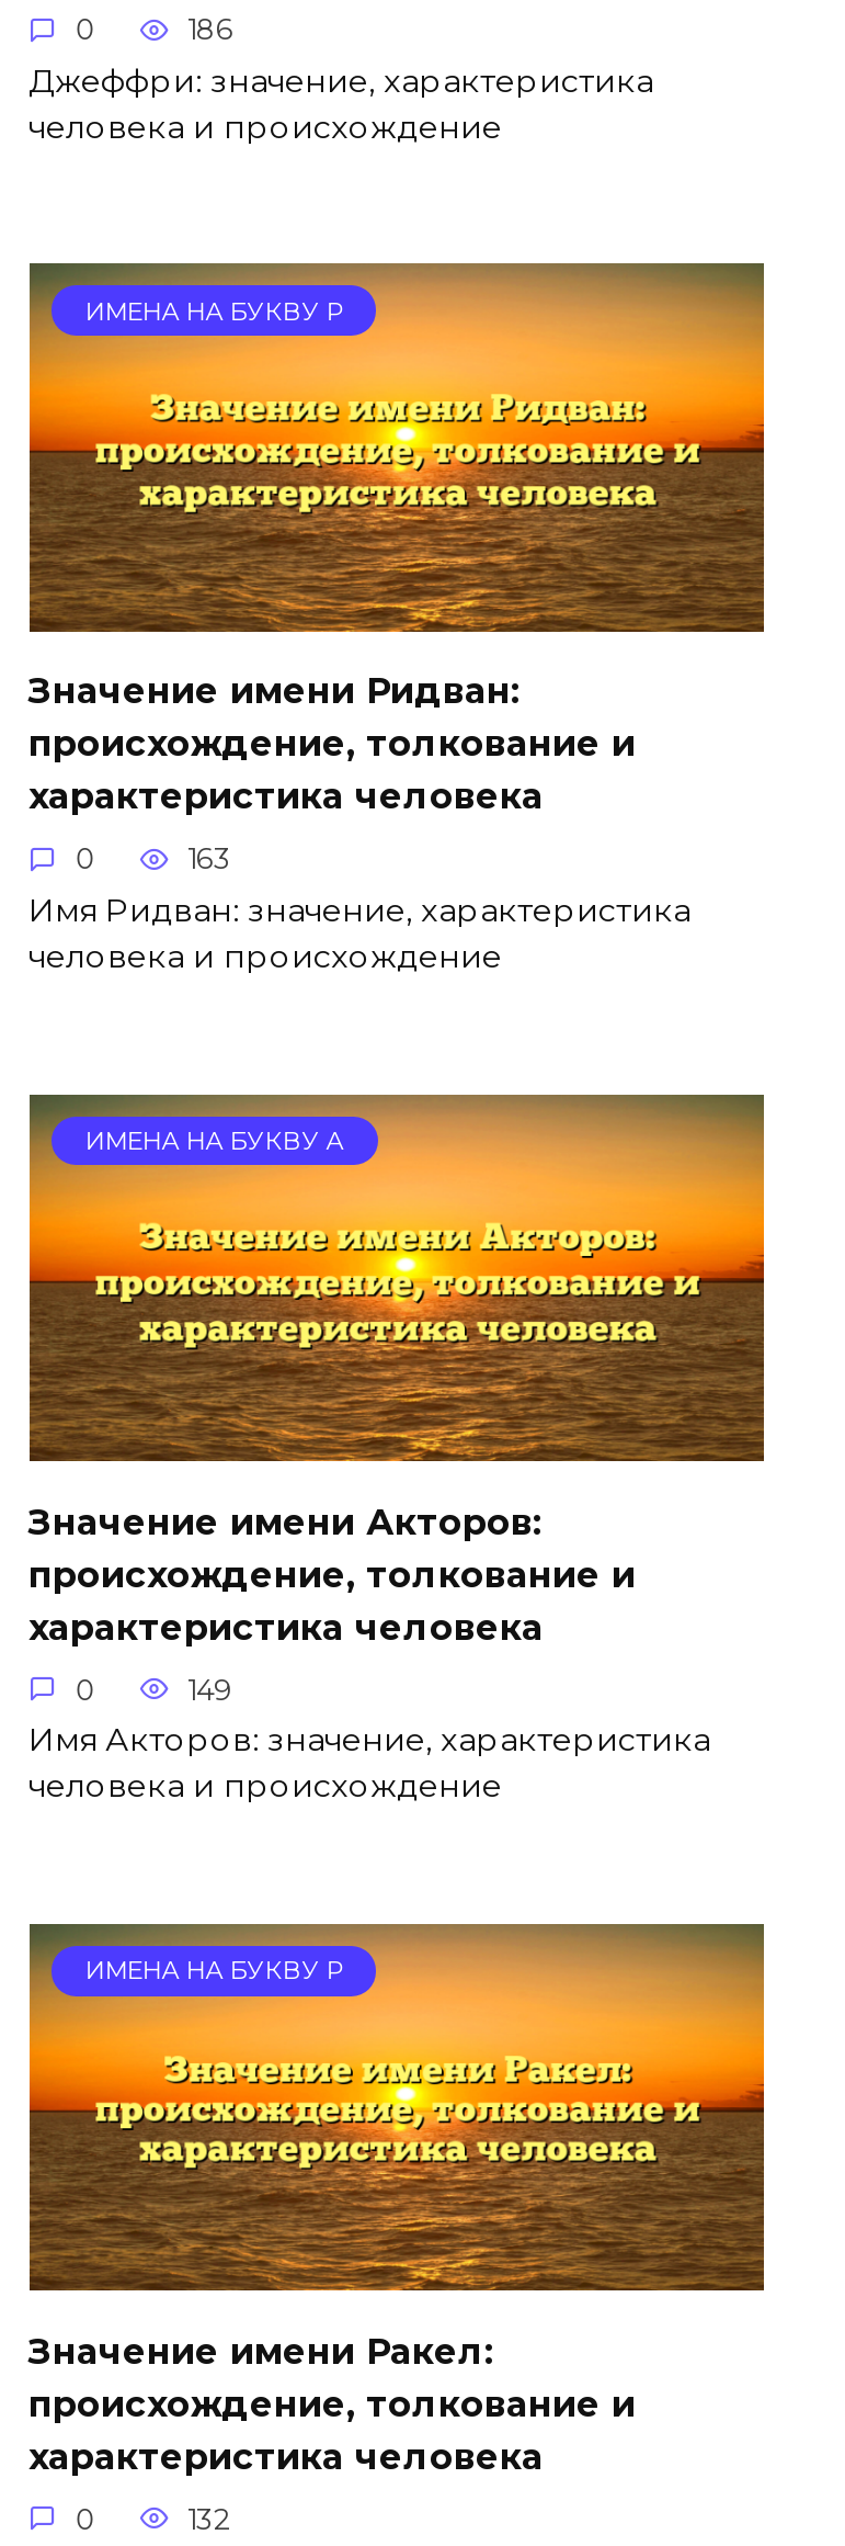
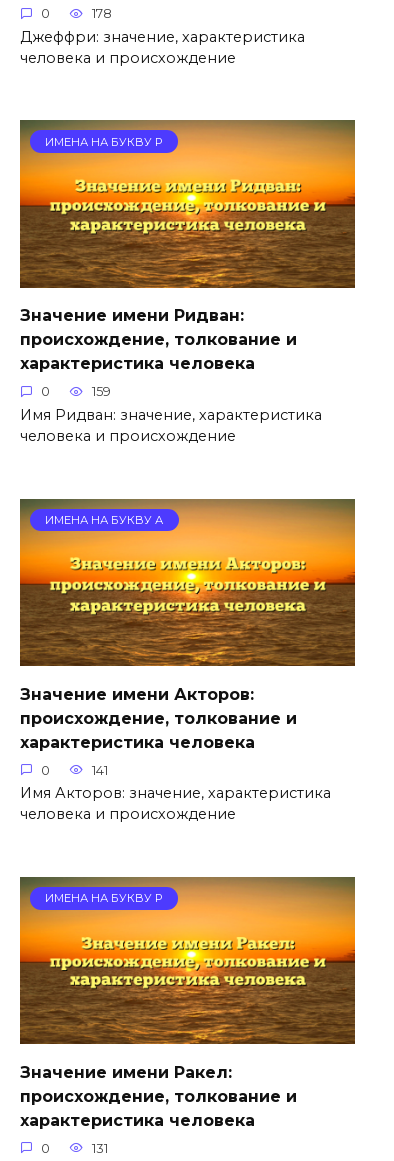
[187,13,233,46] 186 -> [92,6,112,21] 178
[187,843,231,876] 163 -> [92,384,111,399] 159
[187,1673,231,1706] 149 -> [92,763,108,778] 141
[187,2503,229,2536] 132 -> [92,1141,108,1156] 131

